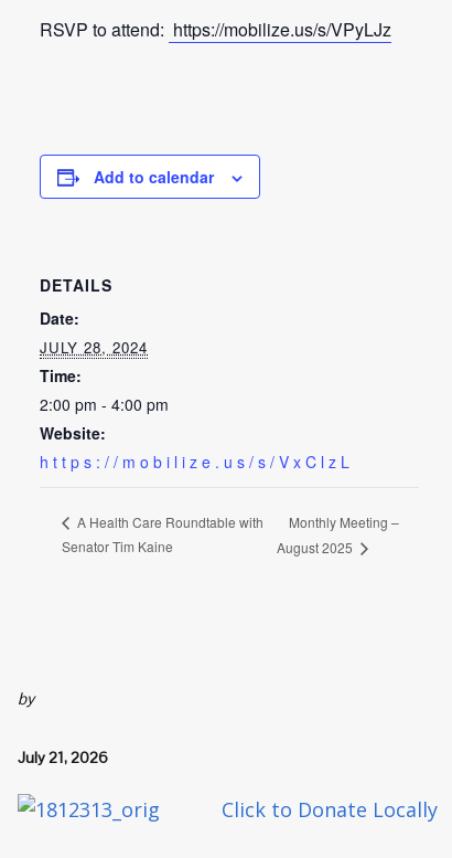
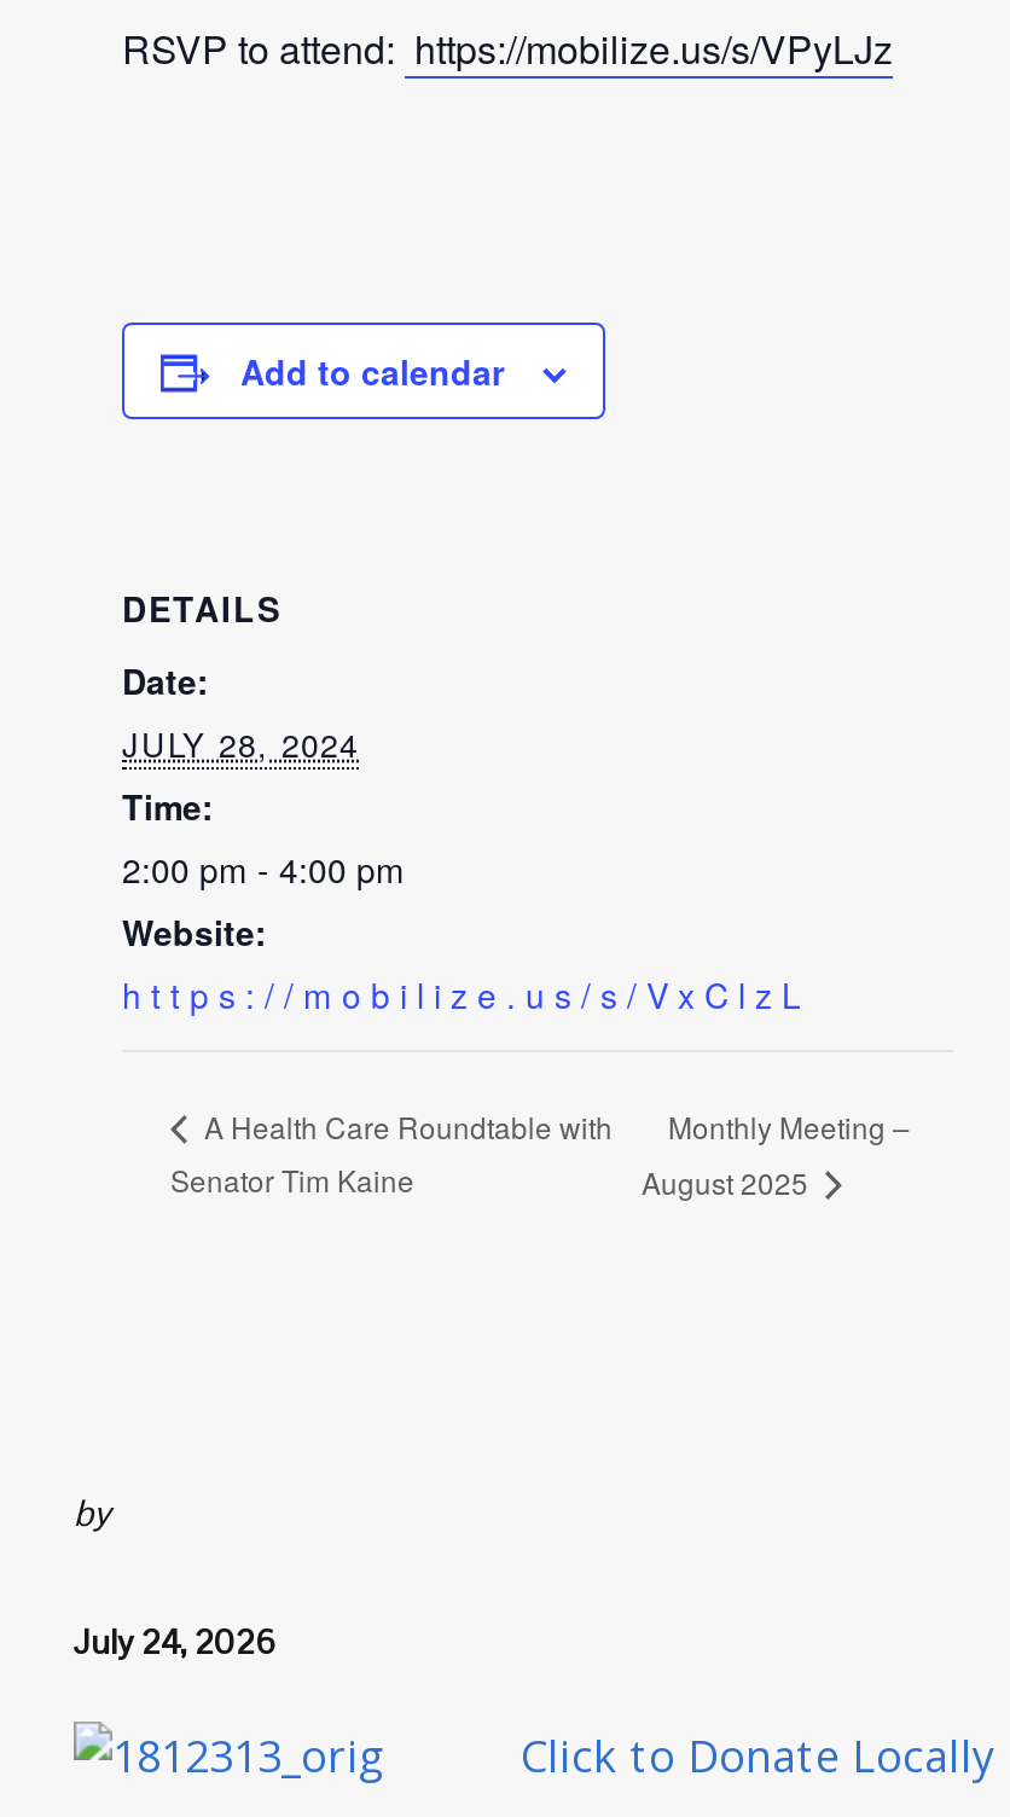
[18,748,108,768] July 21, 2026 -> [74,1620,277,1664] July 24, 2026

